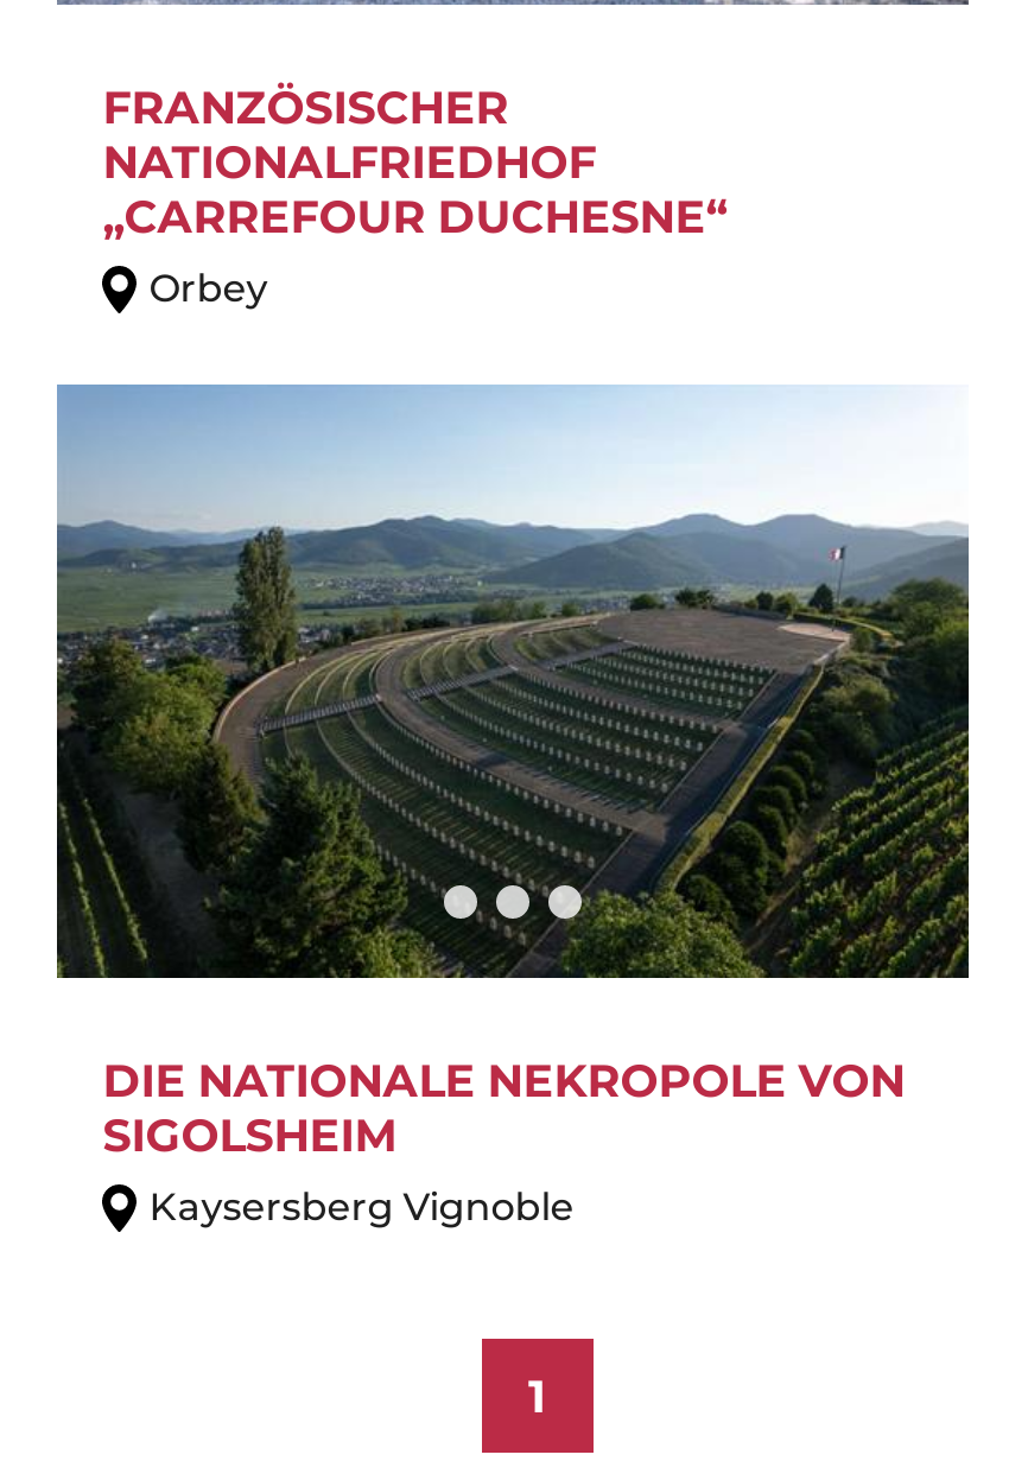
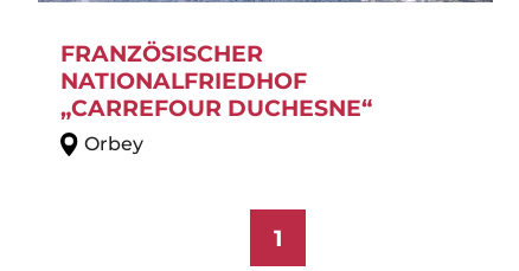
[55,382,971,1231] [image] | DIE NATIONALE NEKROPOLE VON | SIGOLSHEIM | Kaysersberg Vignoble -> none

